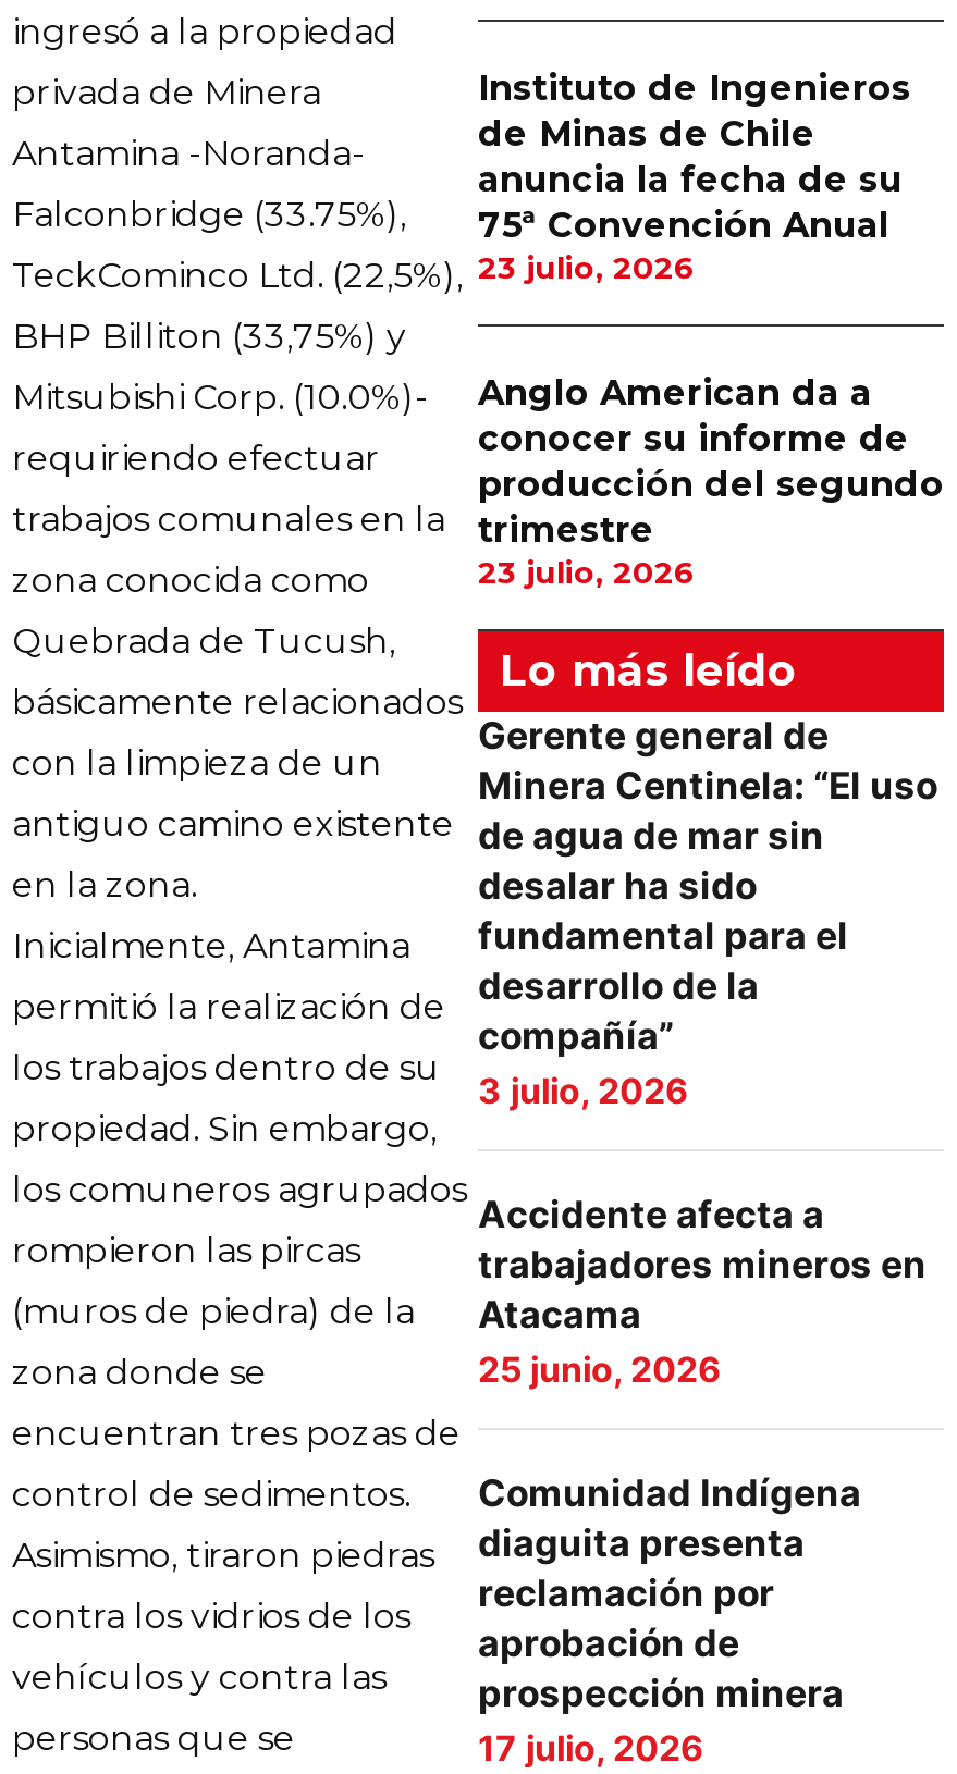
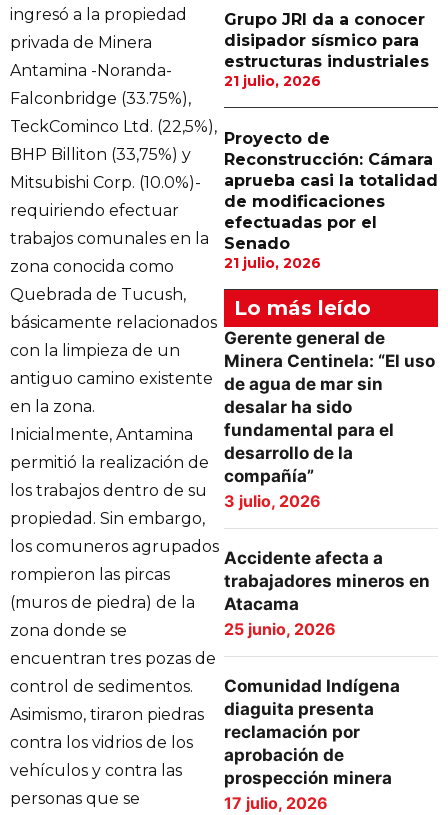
[478,67,911,287] Instituto de Ingenieros | de Minas de Chile | anuncia la fecha de su | 75ª Convención Anual | 23 julio, 2026 -> [224,10,429,90] Grupo JRI da a conocer | disipador sísmico para | estructuras industriales | 21 julio, 2026
[478,372,944,592] Anglo American da a | conocer su informe de | producción del segundo | trimestre | 23 julio, 2026 -> [224,129,438,272] Proyecto de | Reconstrucción: Cámara | aprueba casi la totalidad | de modificaciones | efectuadas por el | Senado | 21 julio, 2026

